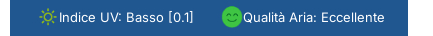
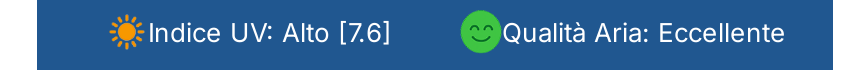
[59,9,194,25] Indice UV: Basso [0.1] -> [148,17,392,49] Indice UV: Alto [7.6]

